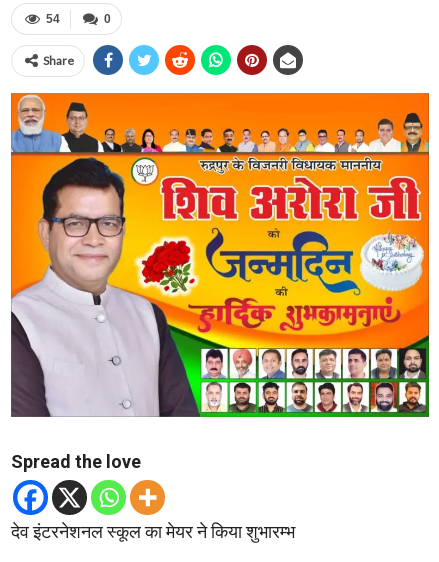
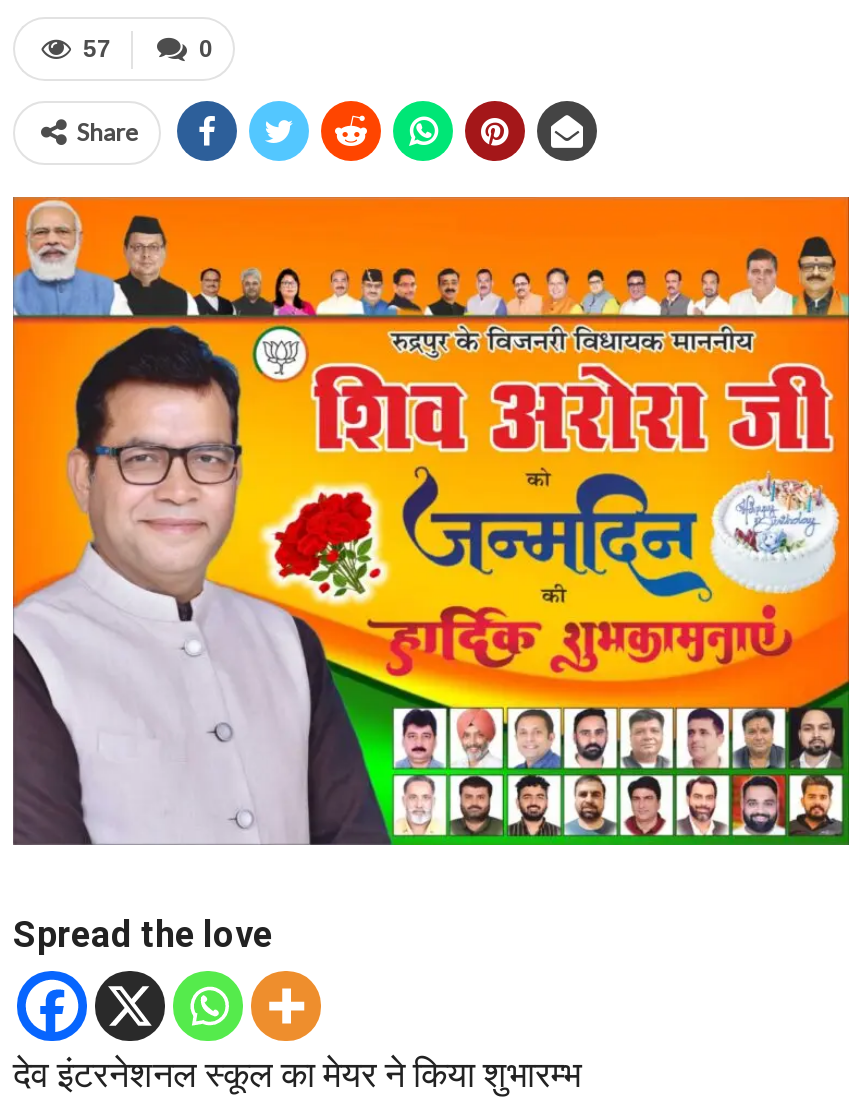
[46,12,60,26] 54 -> [83,36,111,64] 57

